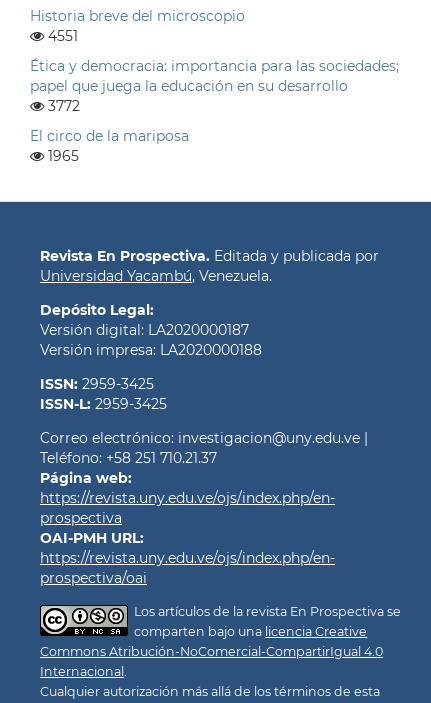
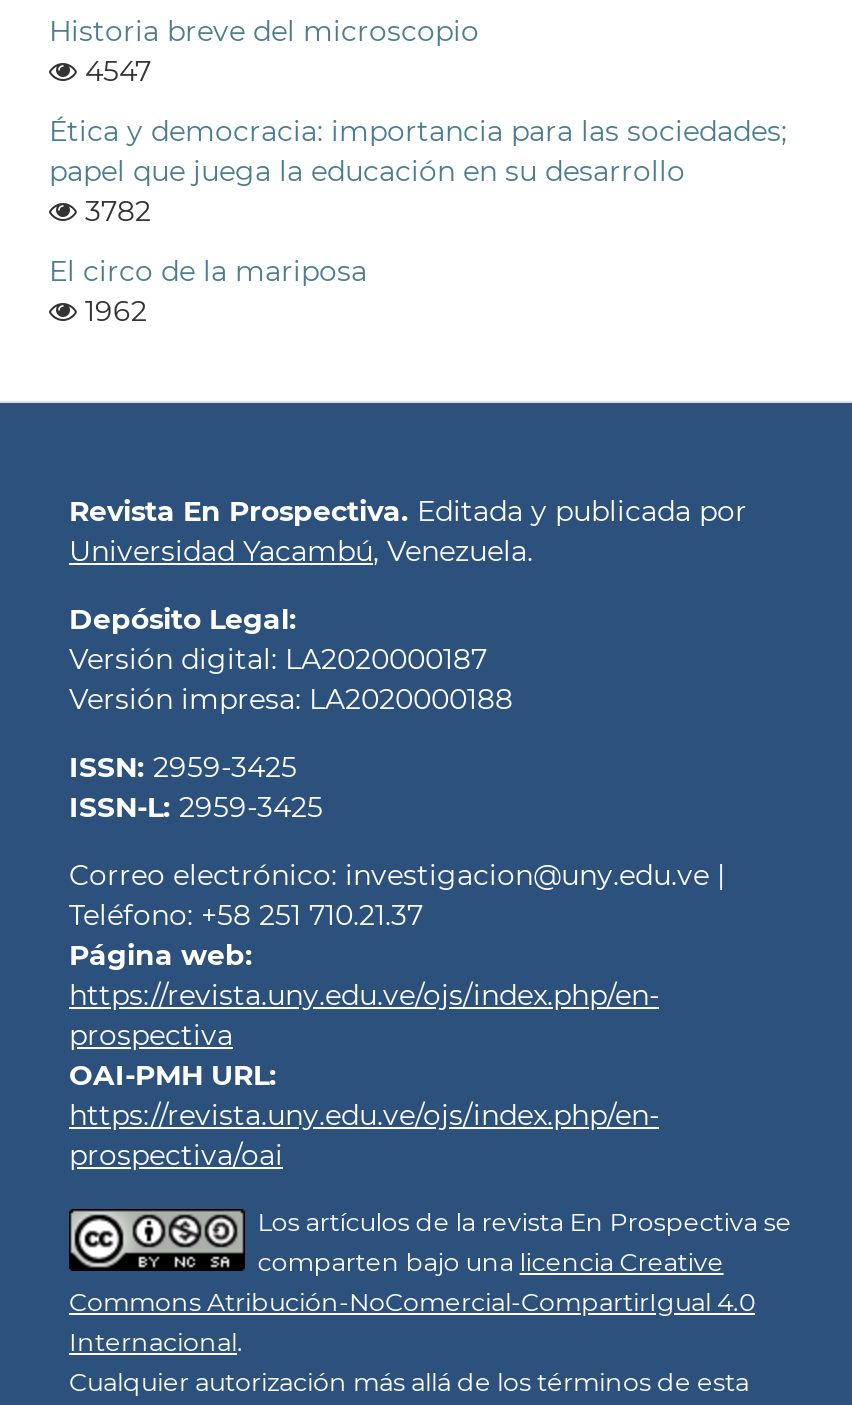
[44,27,78,45] 4551 -> [77,52,151,88] 4547
[44,97,80,115] 3772 -> [77,192,151,228] 3782
[44,147,79,165] 1965 -> [77,292,147,328] 1962

